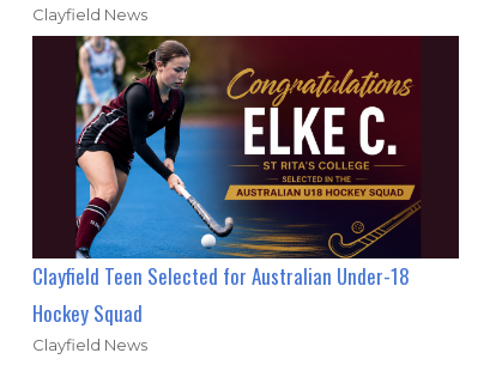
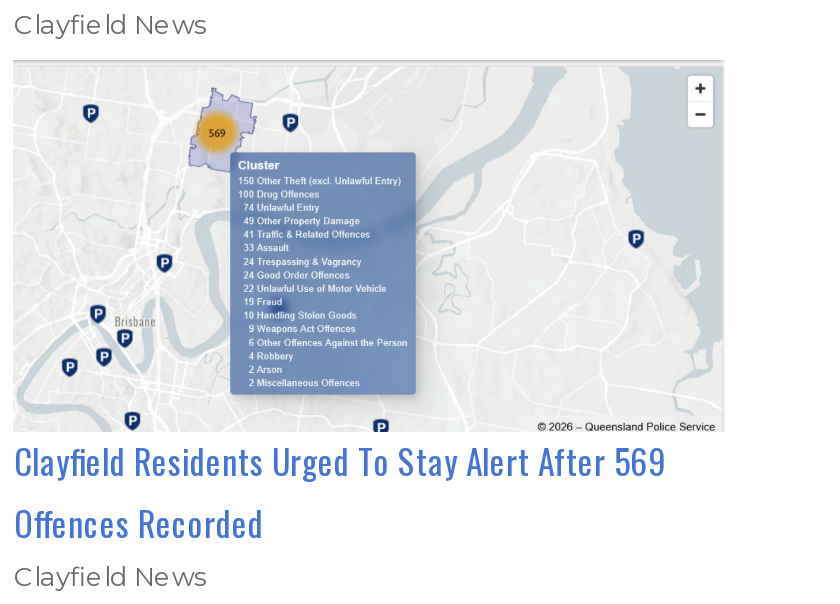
[31,35,460,328] [image] | Clayfield Teen Selected for Australian Under-18 | Hockey Squad -> [13,60,725,548] [image] | Clayfield Residents Urged To Stay Alert After 569 | Offences Recorded

